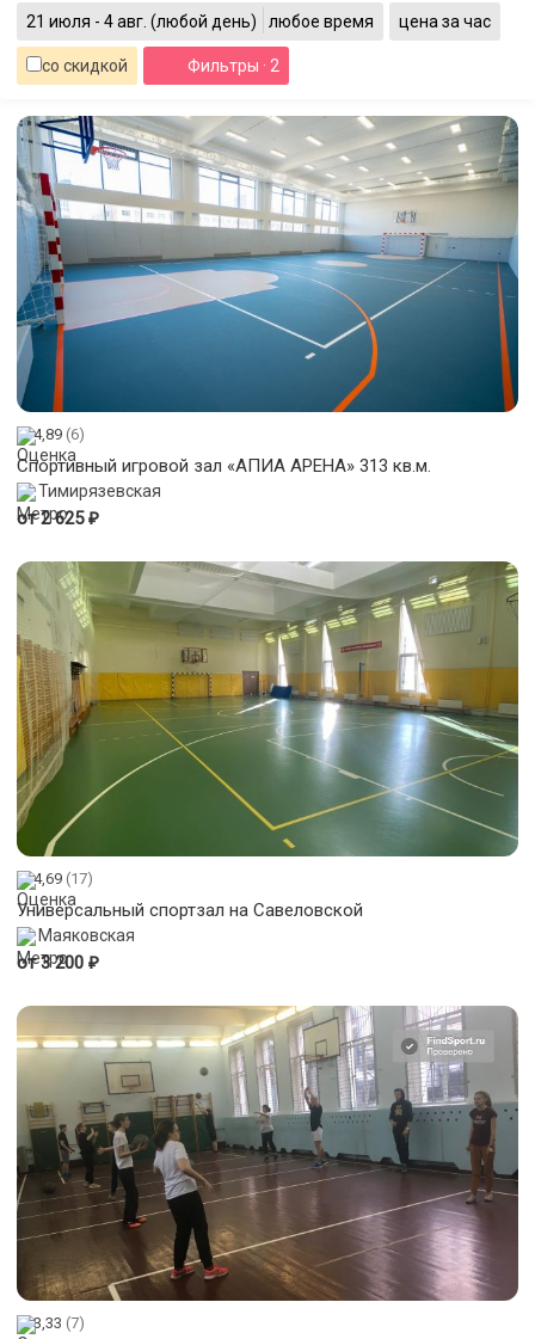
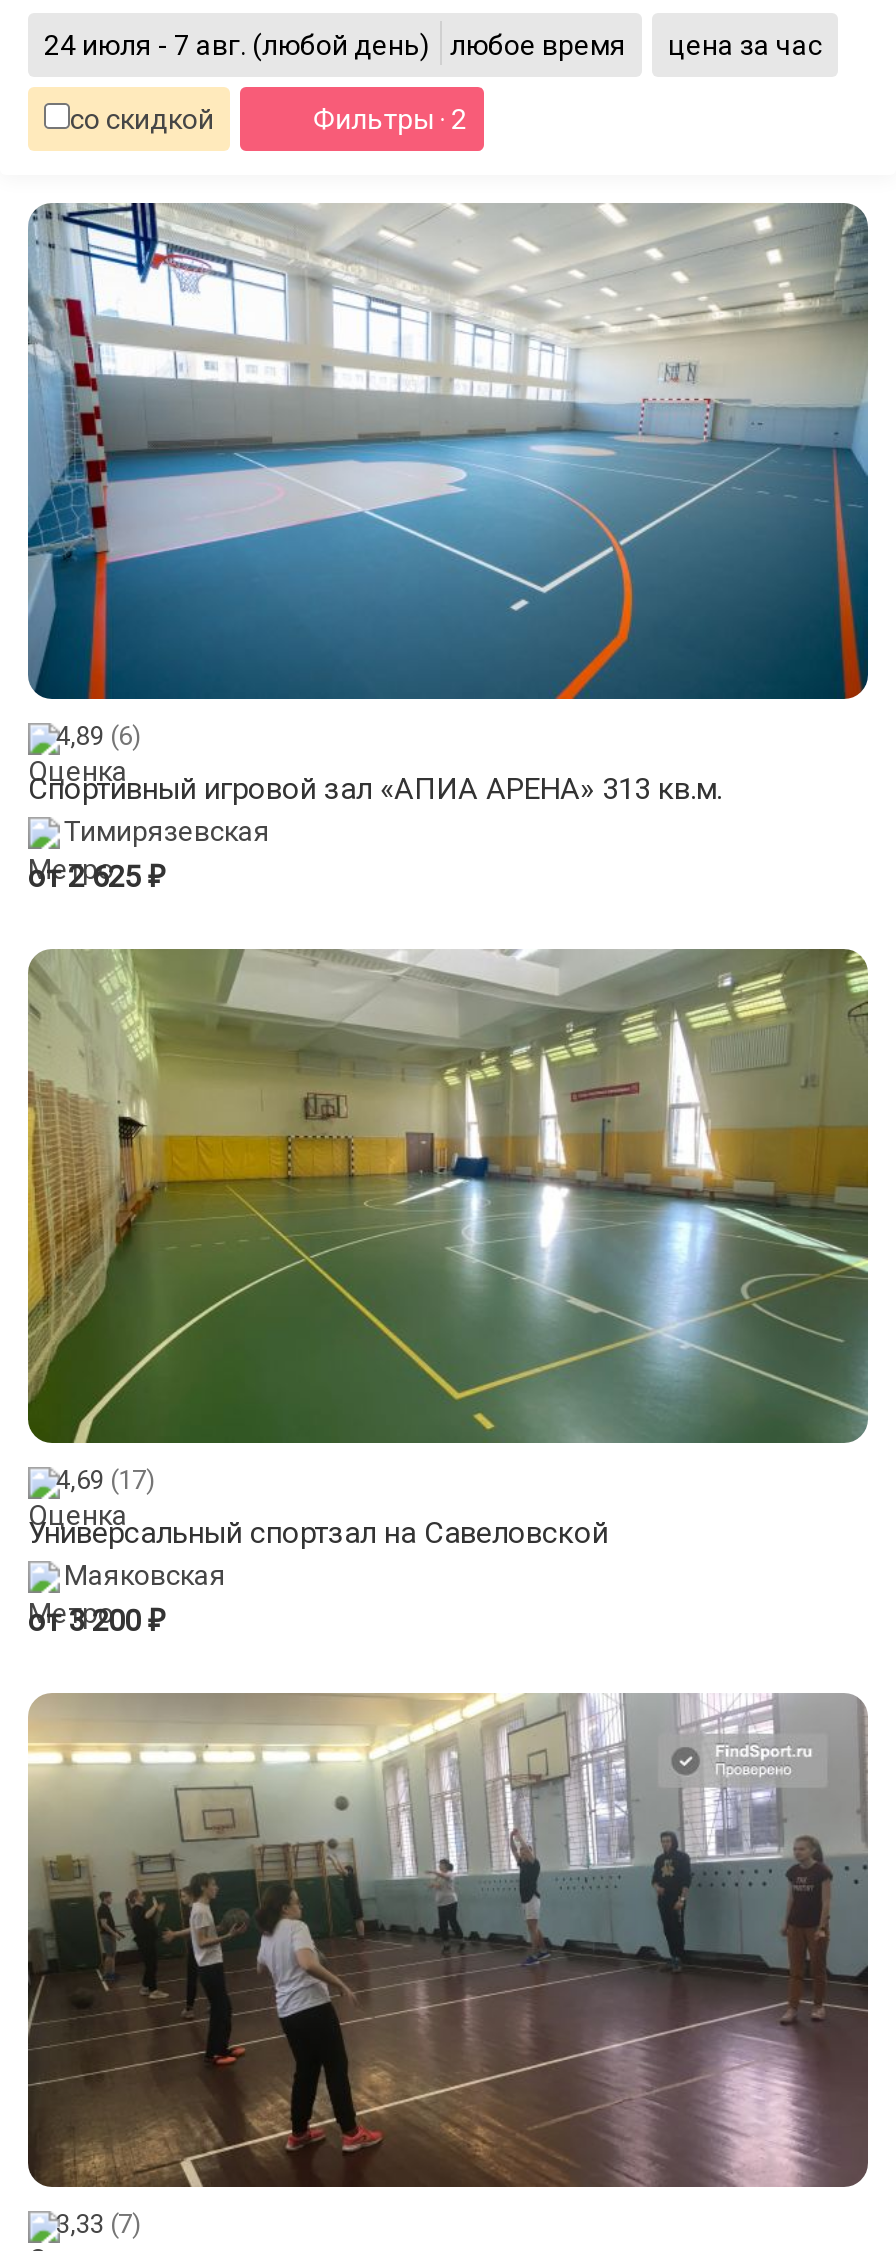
[26,12,257,31] 21 июля - 4 авг. (любой день) -> [44,29,430,61] 24 июля - 7 авг. (любой день)

